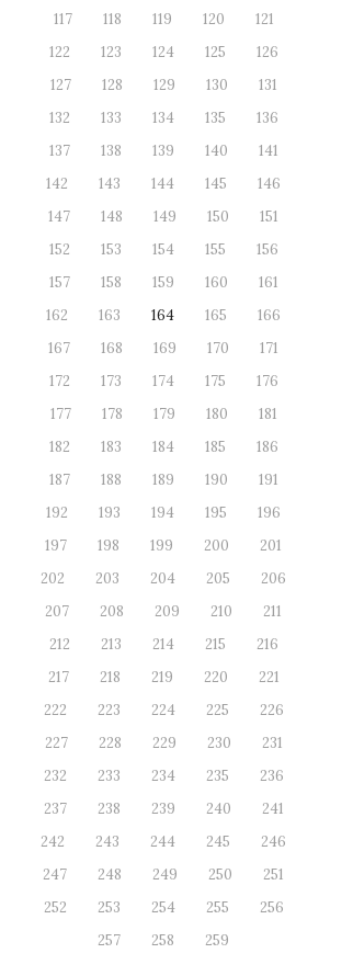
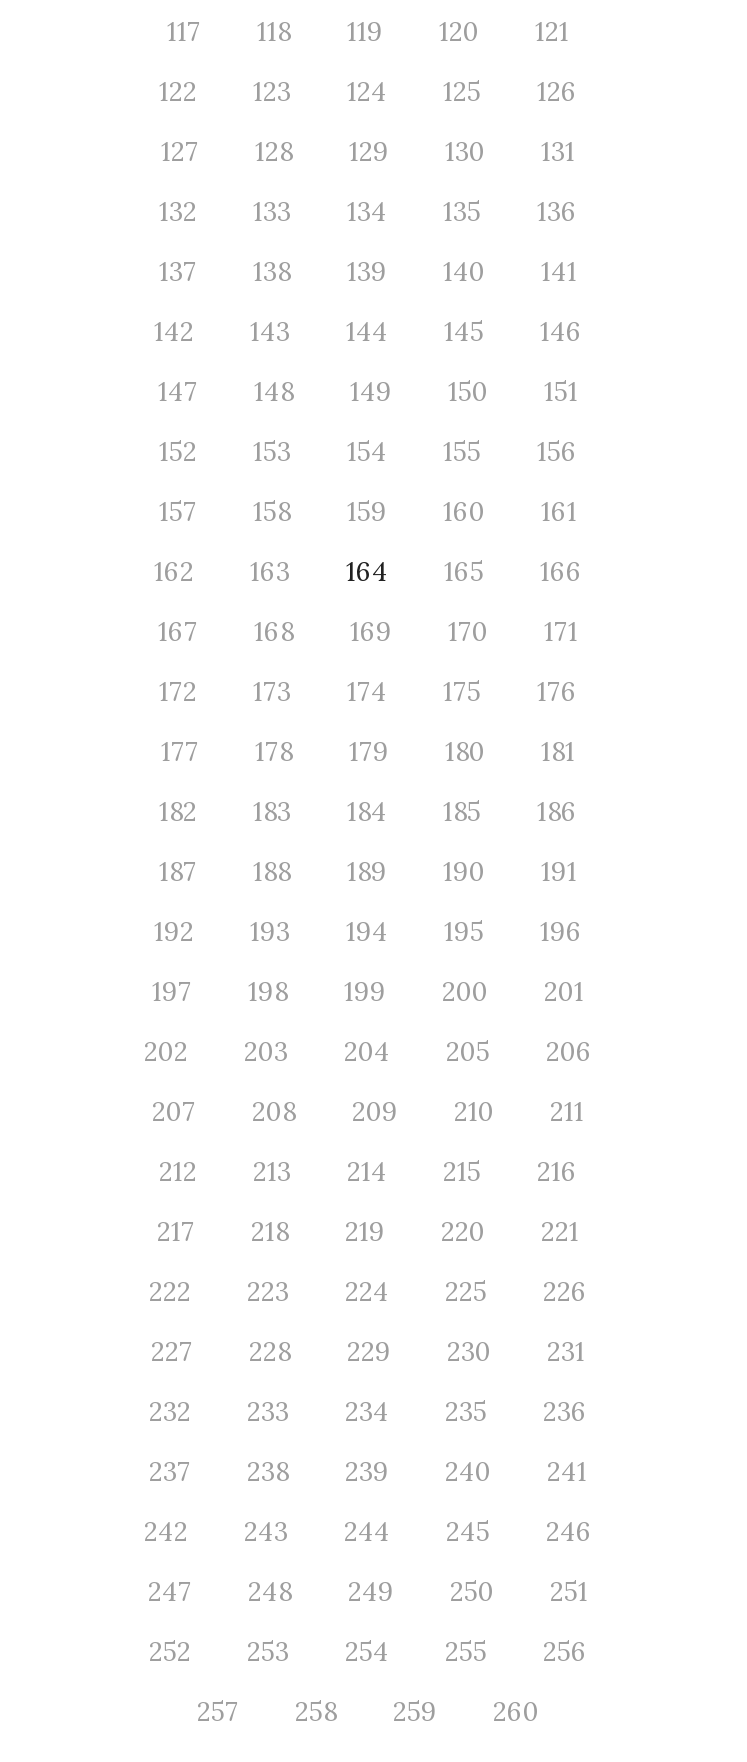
none -> [493,1696,539,1730] 260

